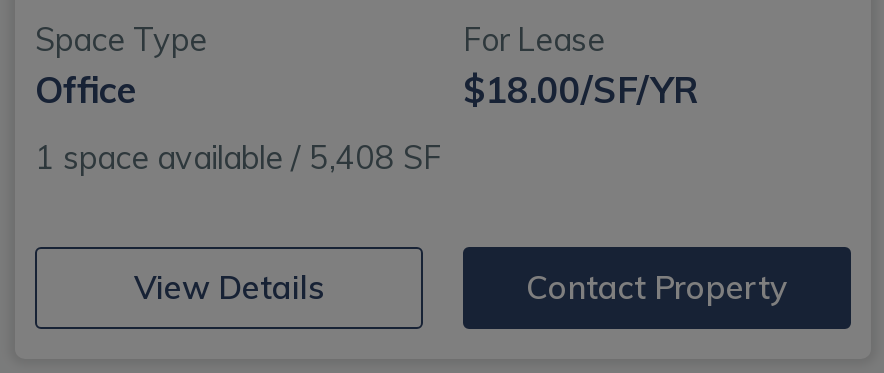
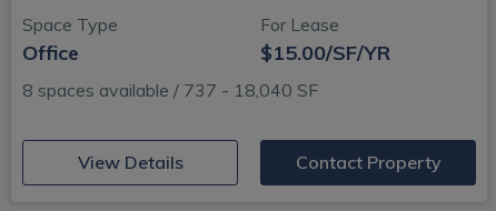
[463,67,697,113] $18.00/SF/YR -> [260,40,390,66] $15.00/SF/YR
[35,137,441,177] 1 space available / 5,408 SF -> [22,79,318,101] 8 spaces available / 737 - 18,040 SF

